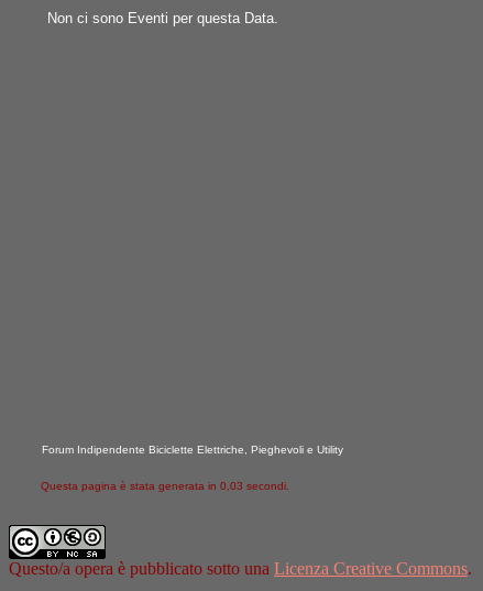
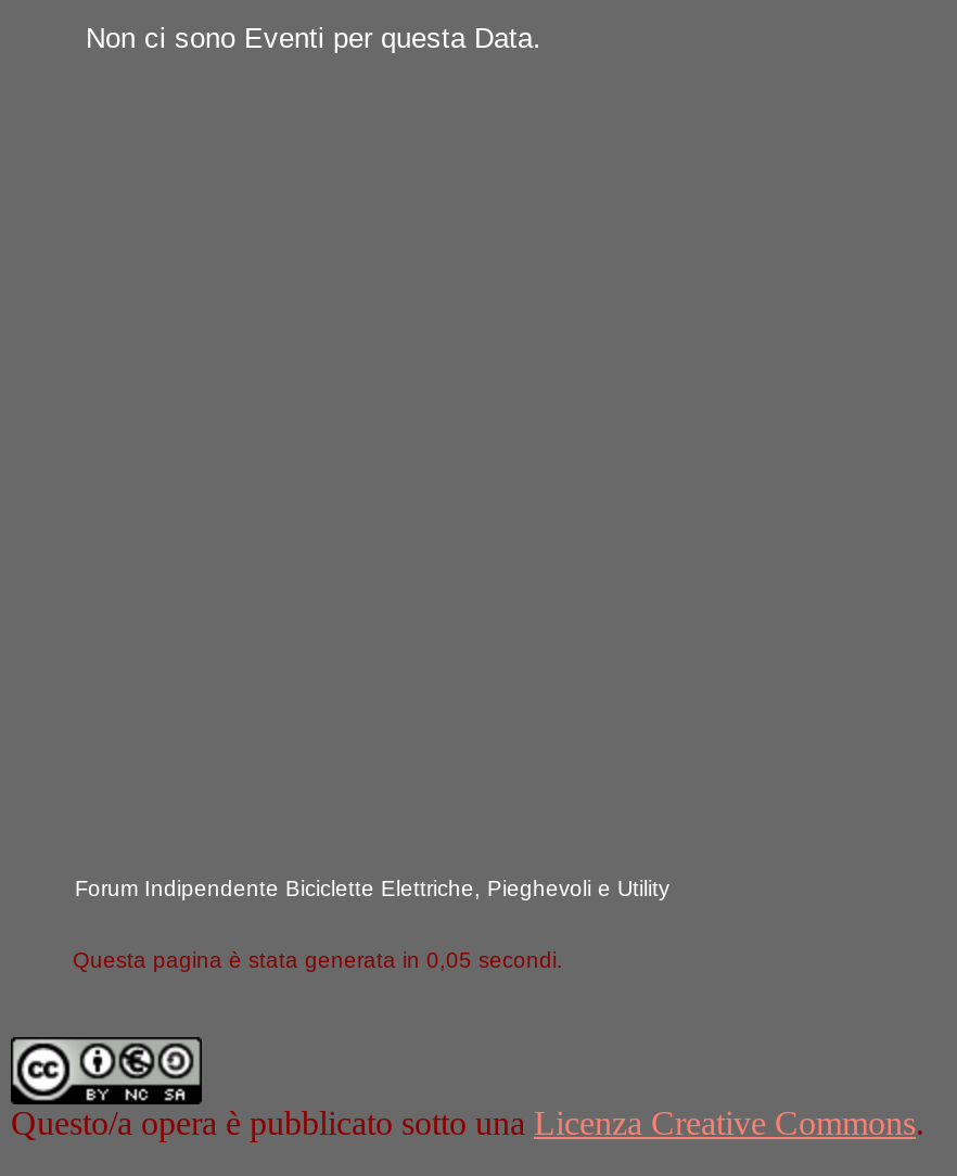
[40,480,289,492] Questa pagina è stata generata in 0,03 secondi. -> [73,948,563,972] Questa pagina è stata generata in 0,05 secondi.

